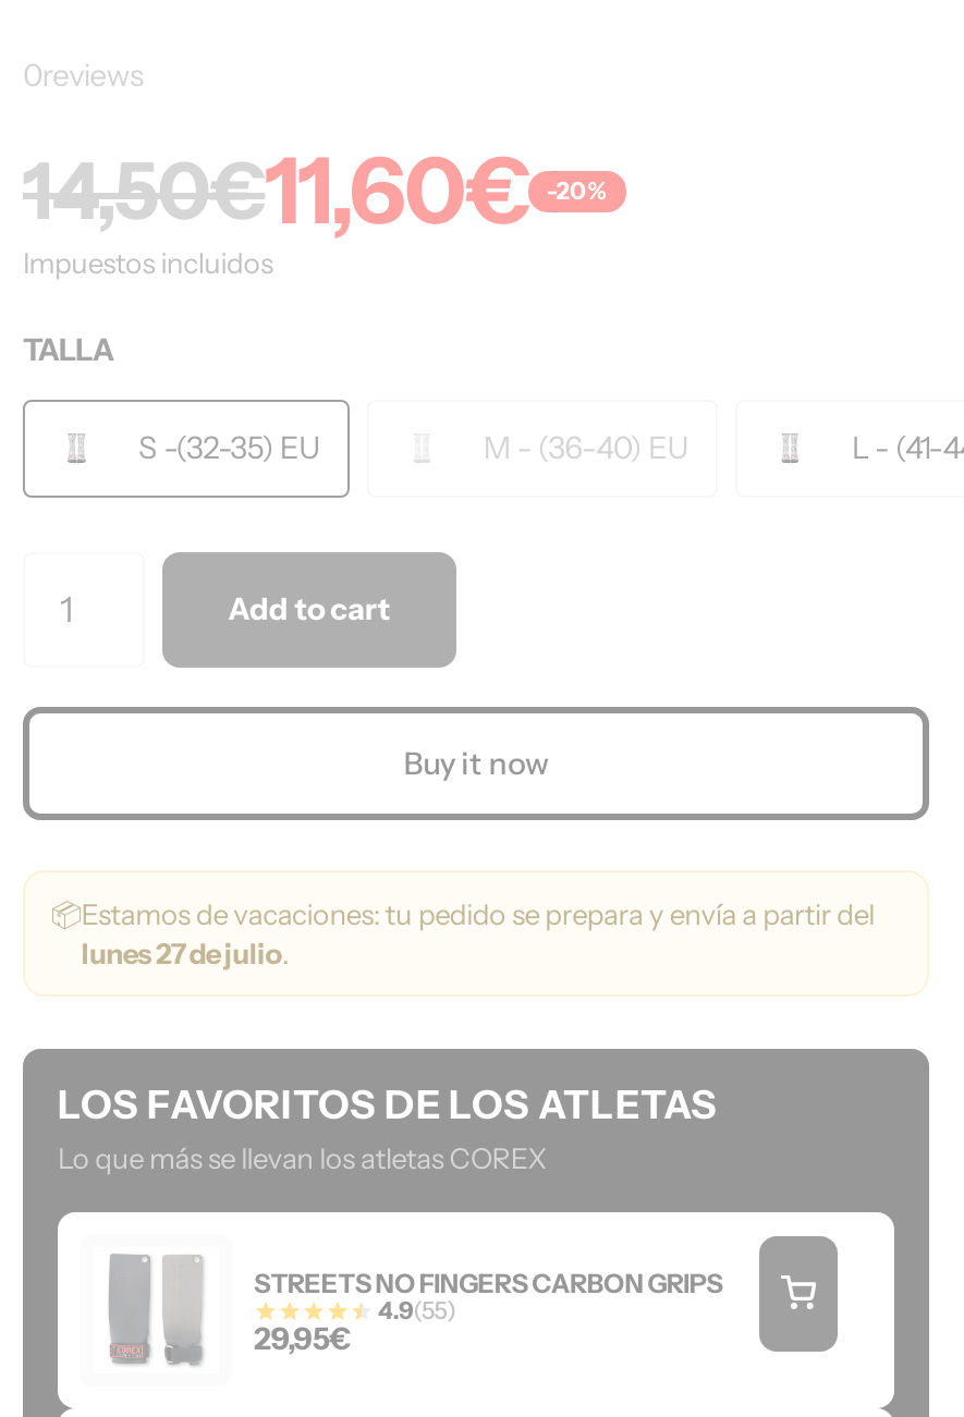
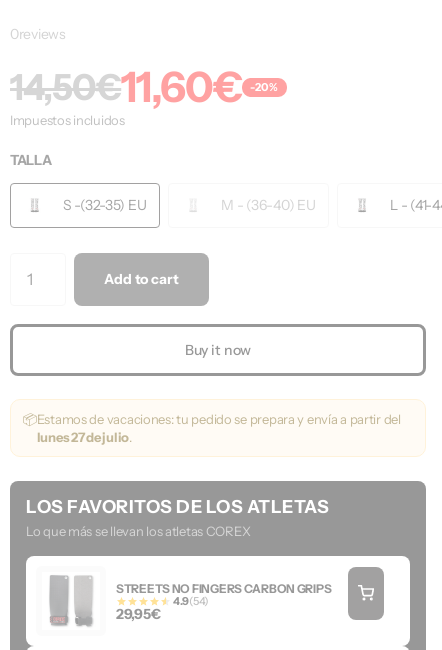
[378,1295,457,1326] 4.9(55) -> [173,594,209,608] 4.9(54)

